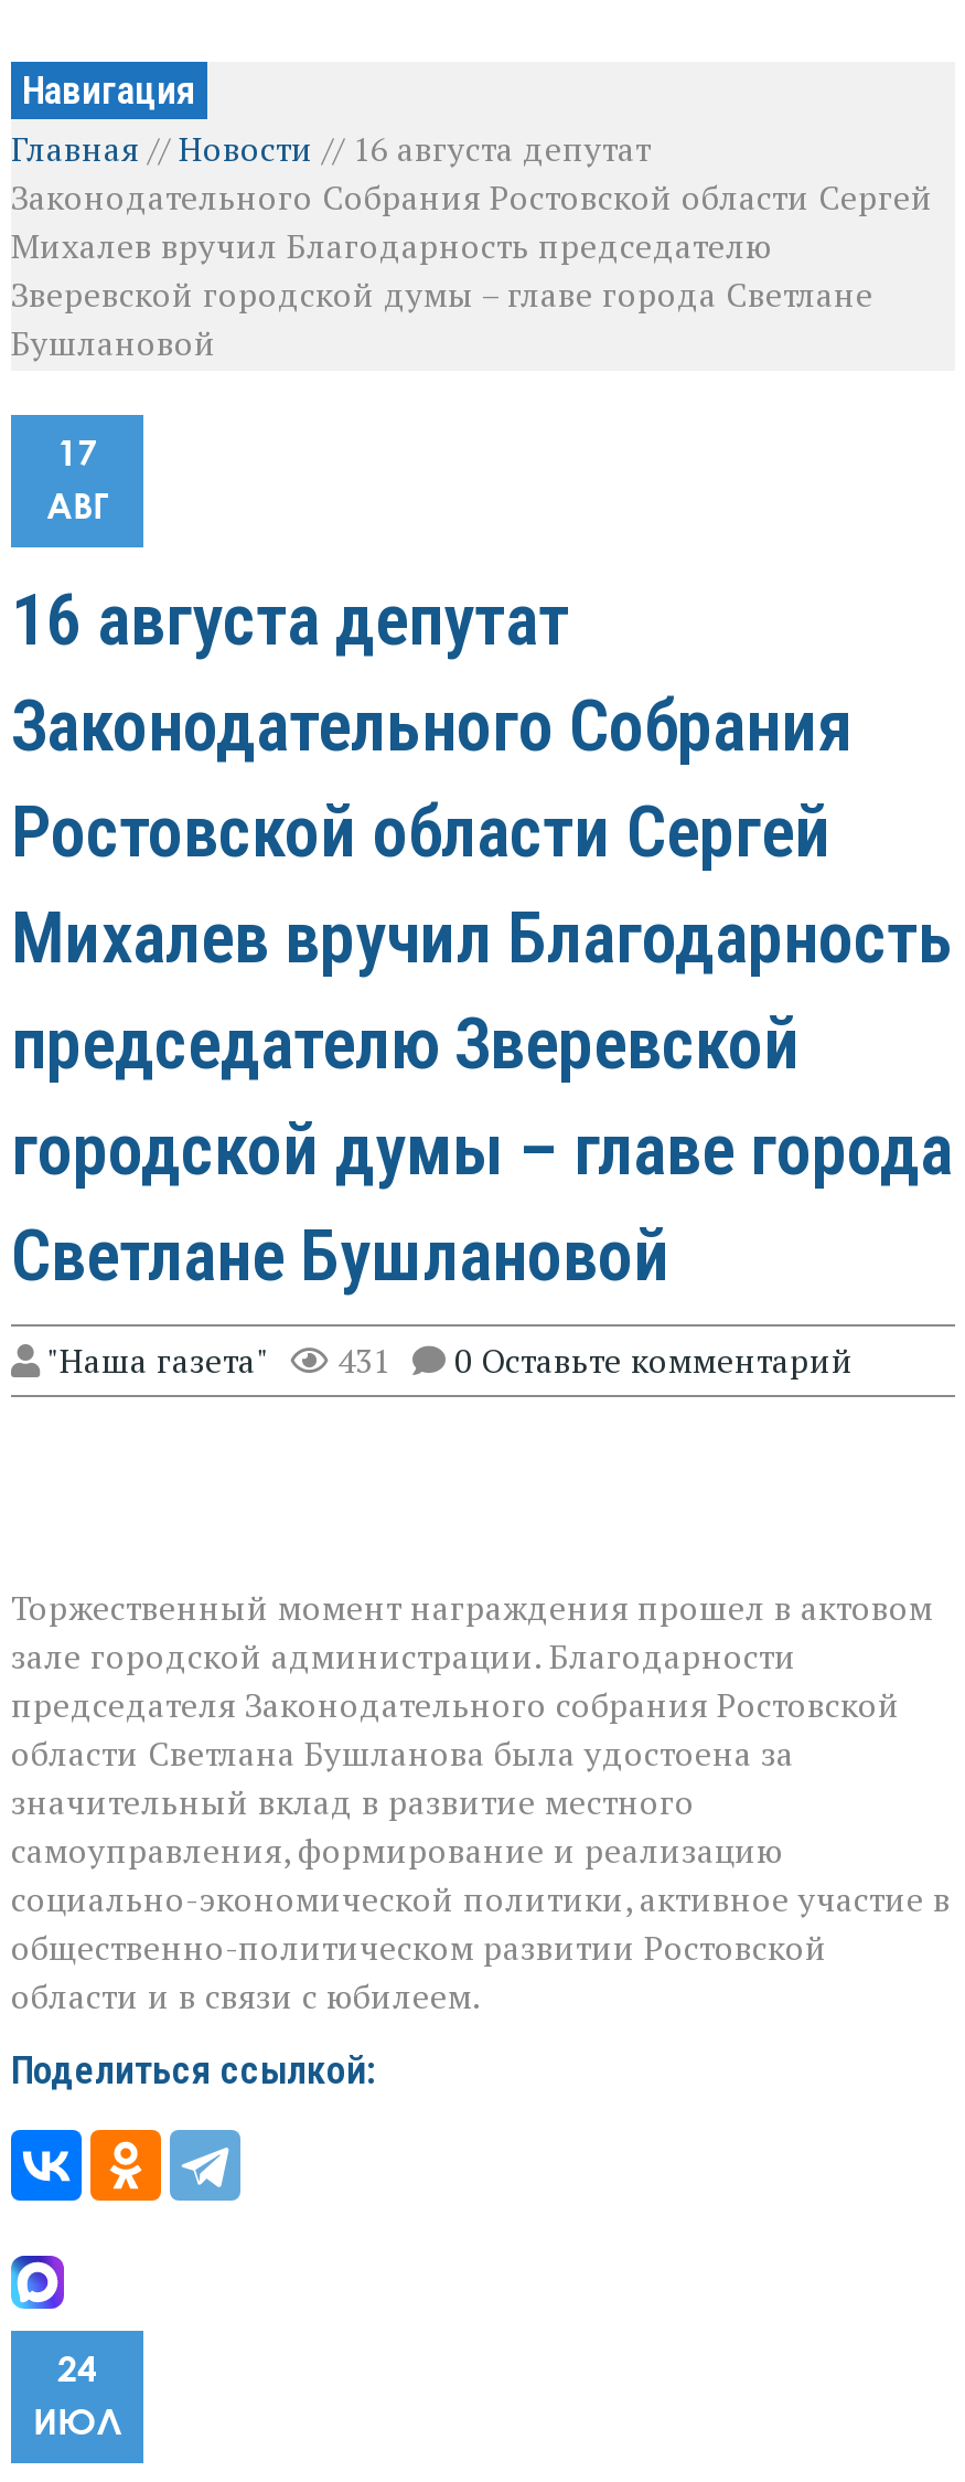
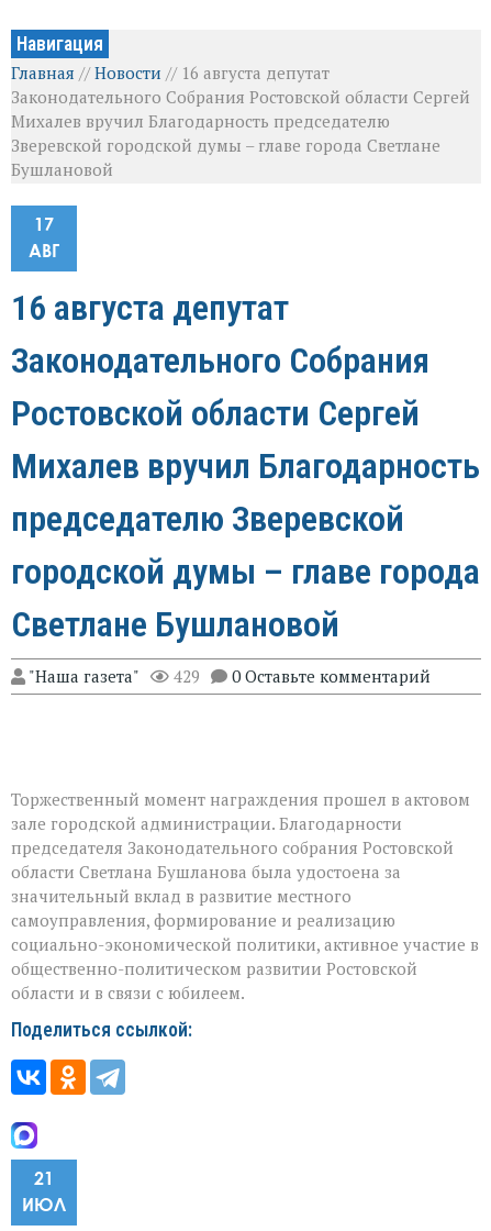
[46,1337,854,1381] "Наша газета" 431 0 Оставьте комментарий -> [29,665,431,687] "Наша газета" 429 0 Оставьте комментарий
[57,2347,97,2391] 24 -> [34,1167,54,1189] 21

